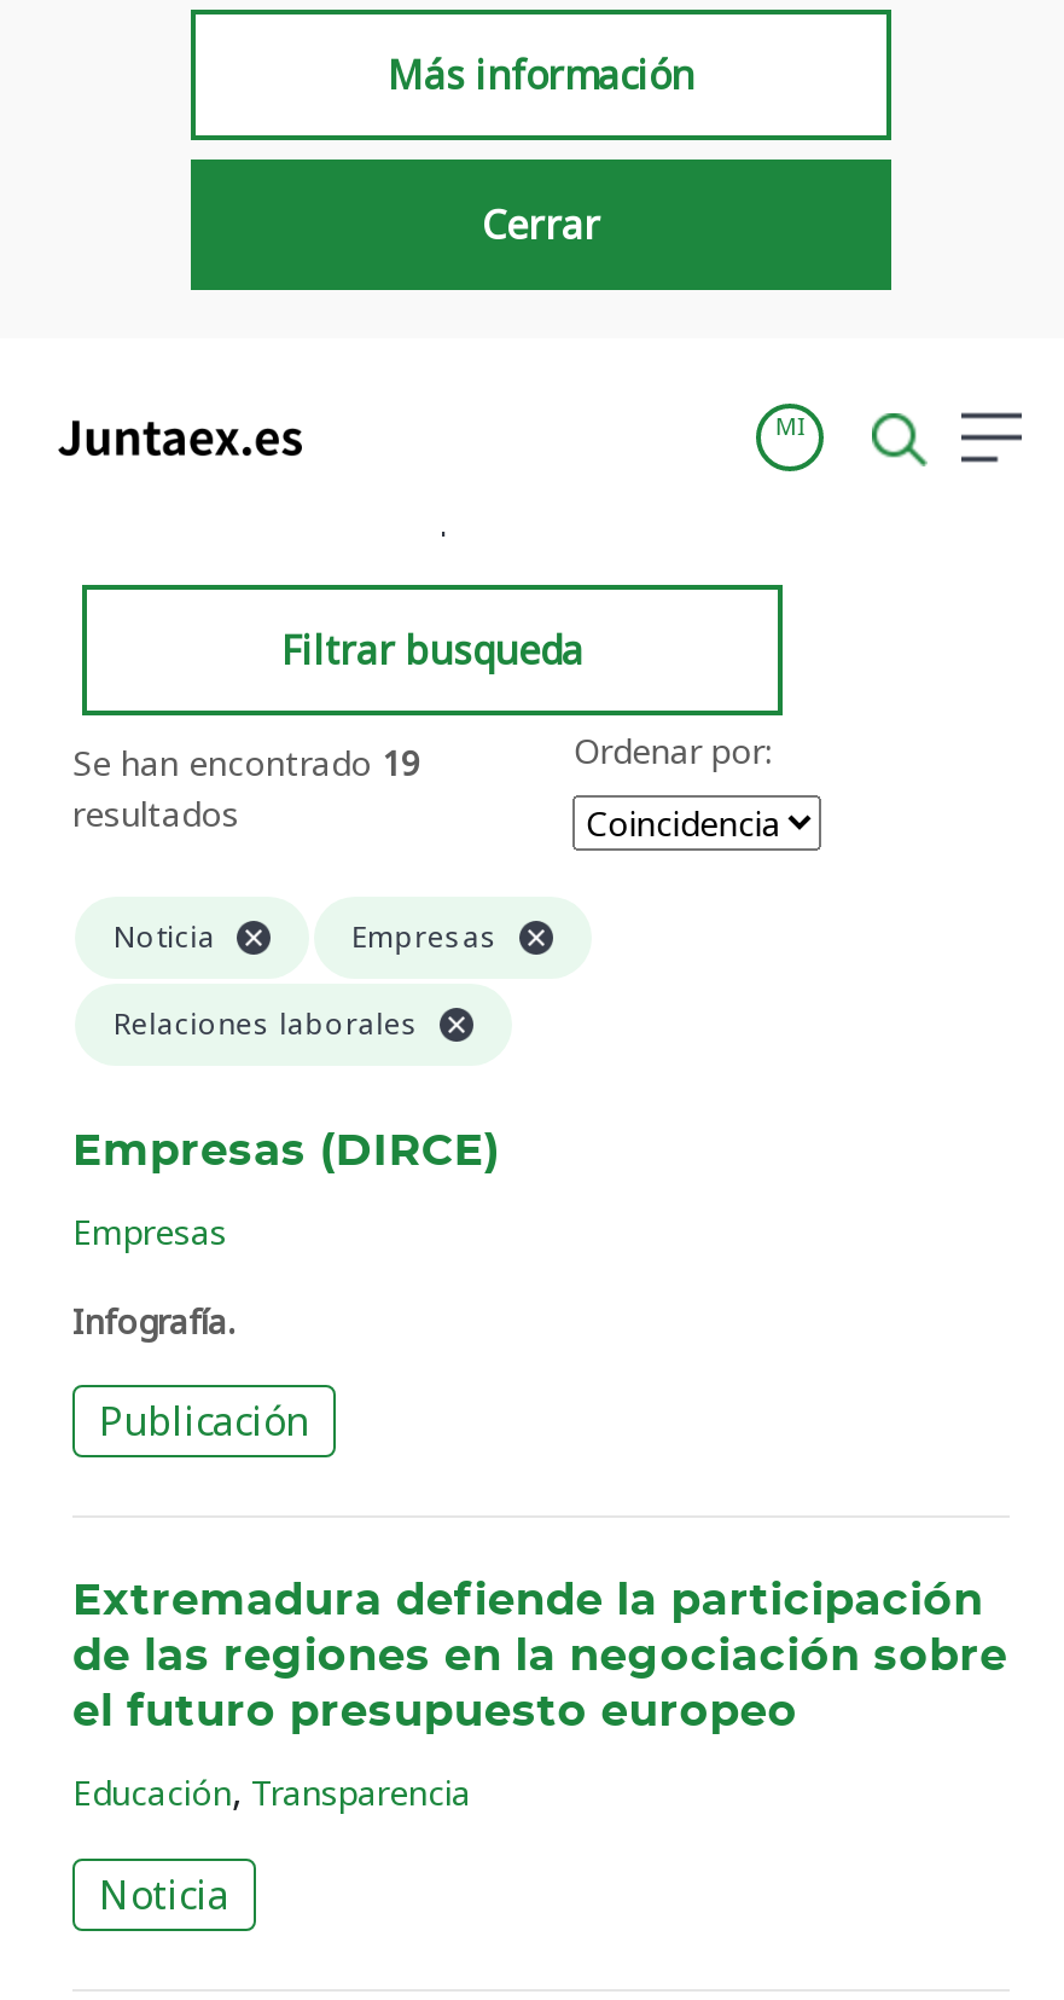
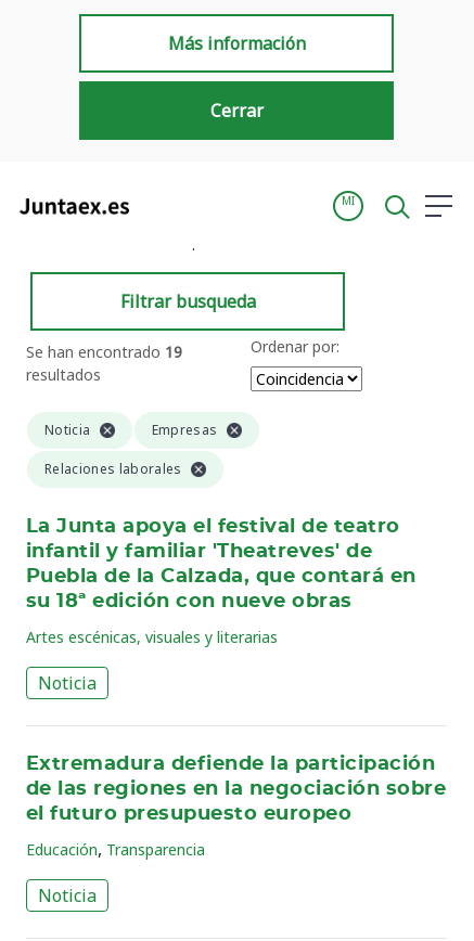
[72,1131,500,1448] Empresas (DIRCE) | Empresas | Infografía. | Publicación -> [26,517,416,695] La Junta apoya el festival de teatro | infantil y familiar 'Theatreves' de | Puebla de la Calzada, que contará en | su 18ª edición con nueve obras | Artes escénicas, visuales y literarias | Noticia

